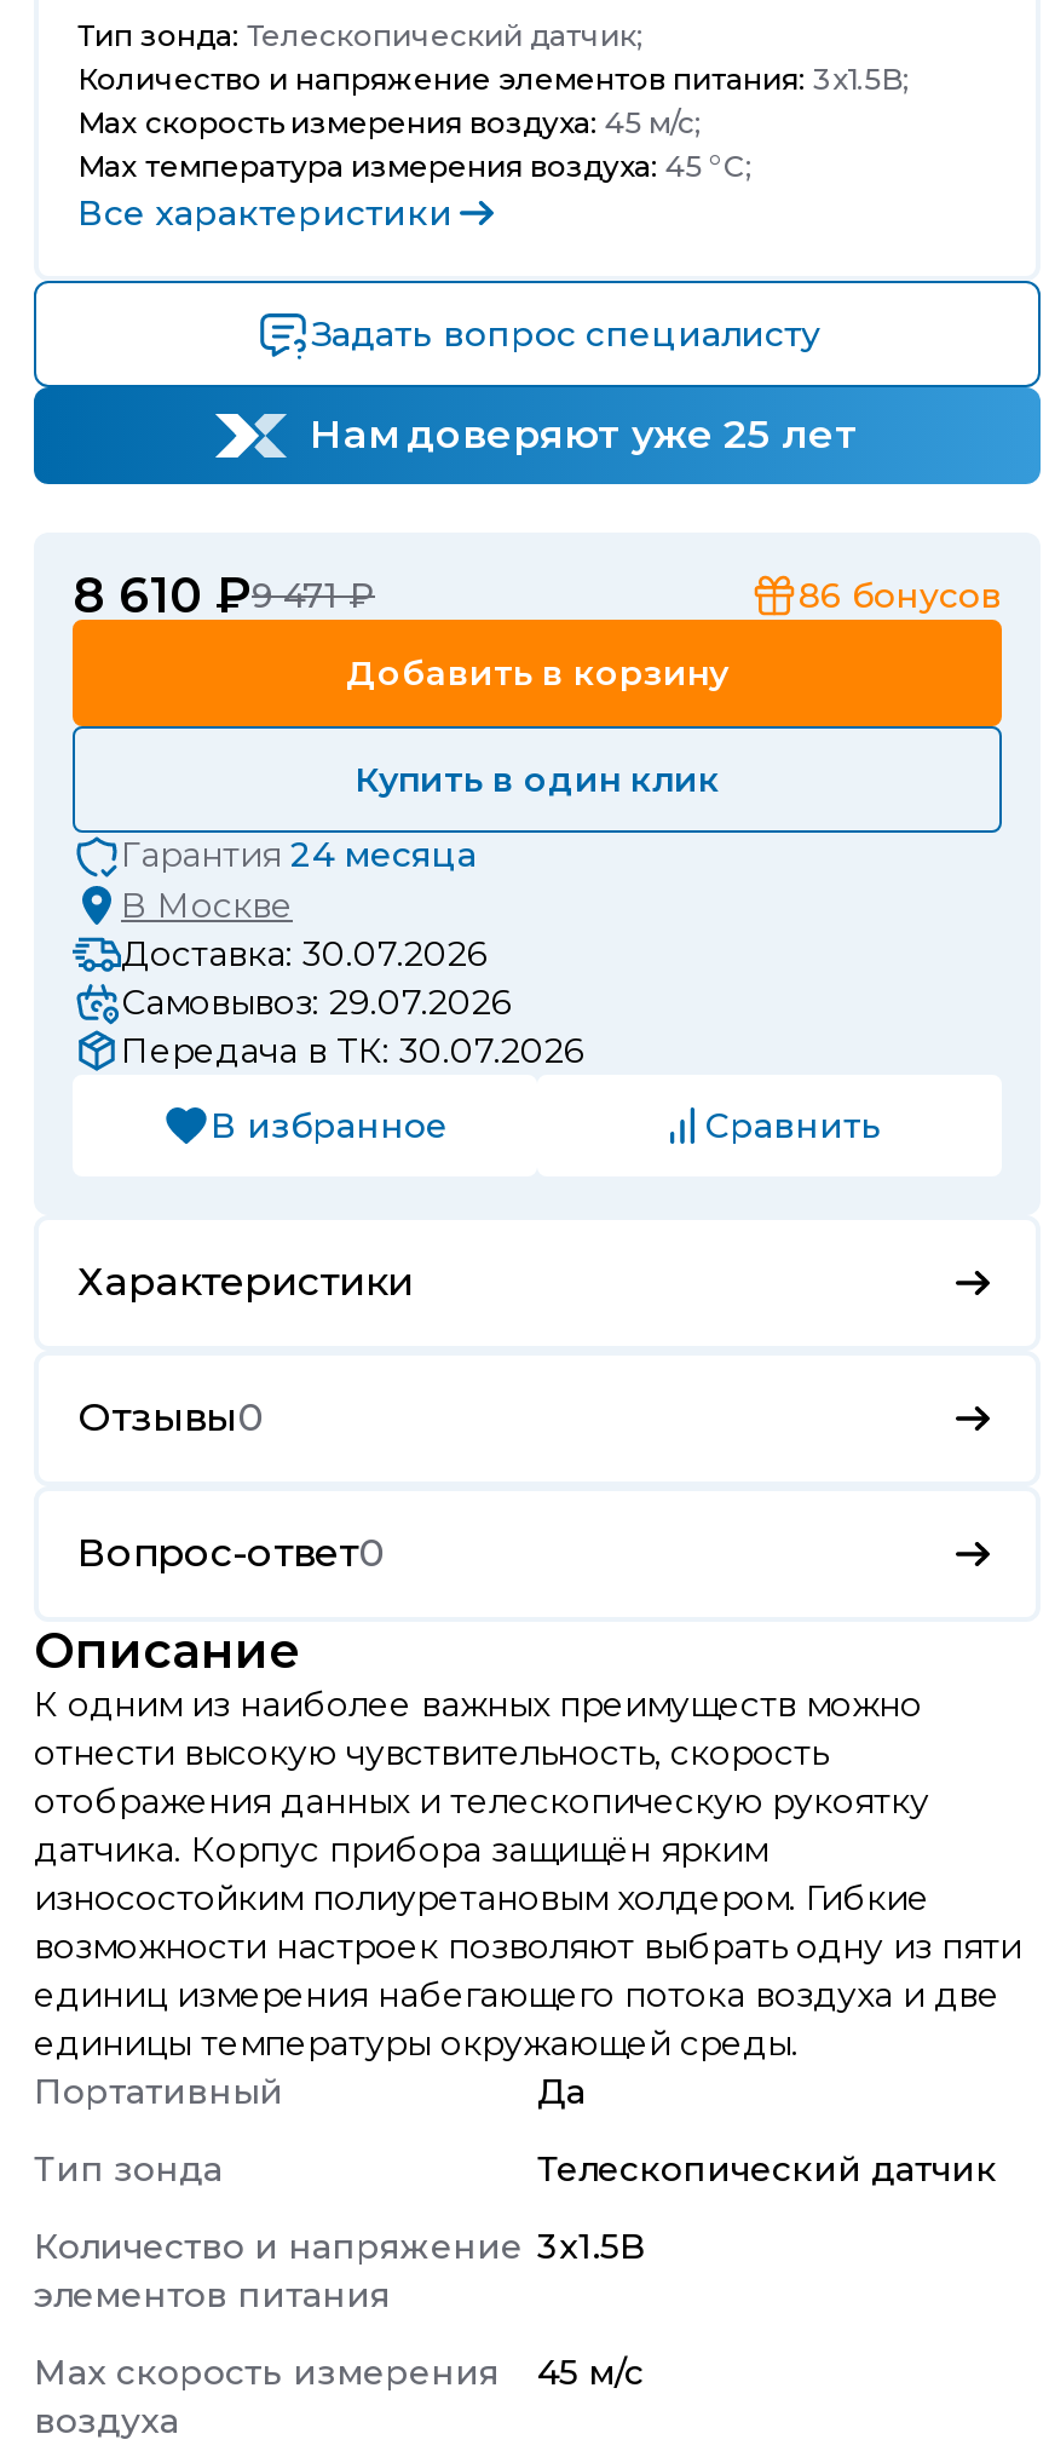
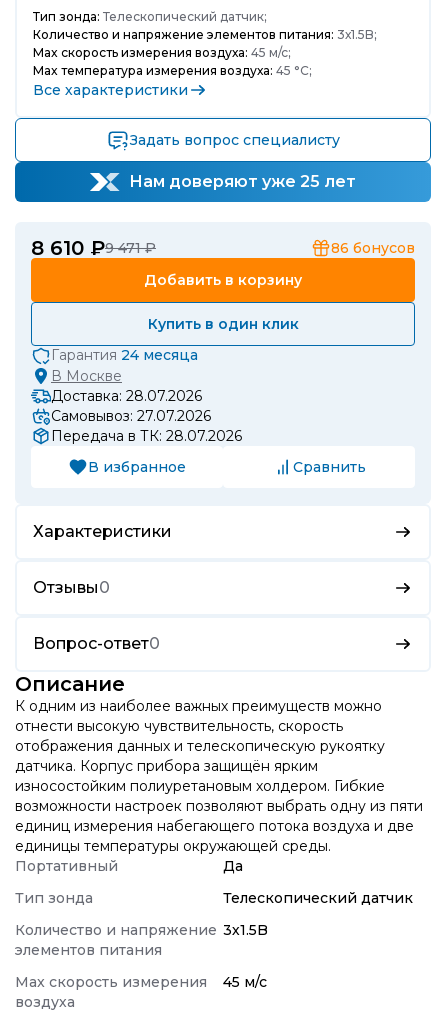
[121,932,486,976] Доставка: 30.07.2026 -> [51,387,202,405] Доставка: 28.07.2026
[121,980,511,1024] Самовывоз: 29.07.2026 -> [51,407,211,425] Самовывоз: 27.07.2026
[121,1029,583,1072] Передача в ТК: 30.07.2026 -> [51,427,242,445] Передача в ТК: 28.07.2026

